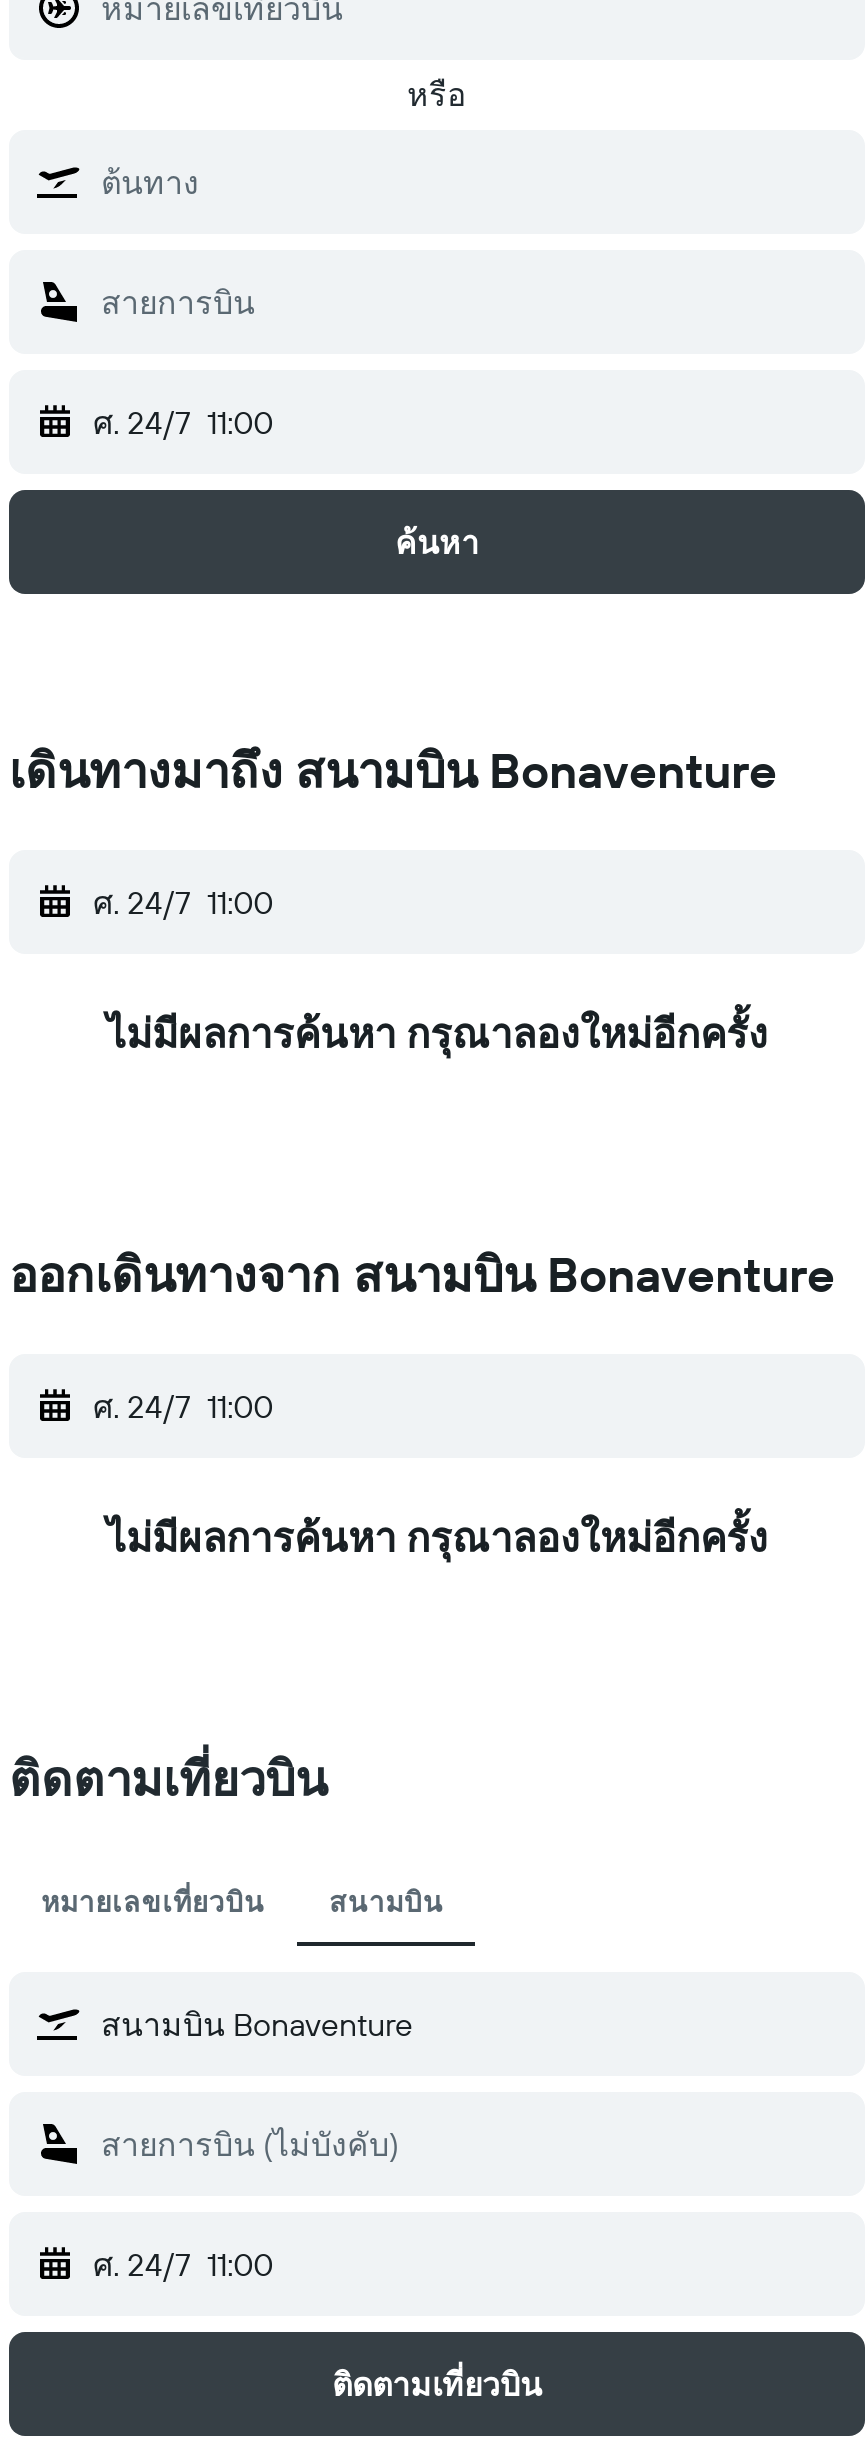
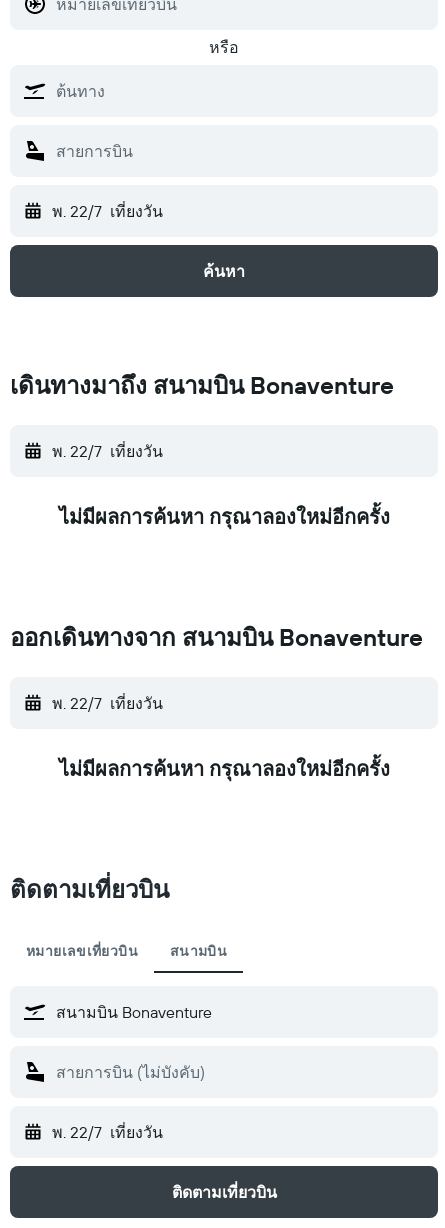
[93,402,273,442] ศ. 24/7 11:00 -> [52,201,163,221] พ. 22/7 เที่ยงวัน
[93,882,273,922] ศ. 24/7 11:00 -> [52,441,163,461] พ. 22/7 เที่ยงวัน
[93,1386,273,1426] ศ. 24/7 11:00 -> [52,693,163,713] พ. 22/7 เที่ยงวัน
[93,2244,273,2284] ศ. 24/7 11:00 -> [52,1122,163,1142] พ. 22/7 เที่ยงวัน

